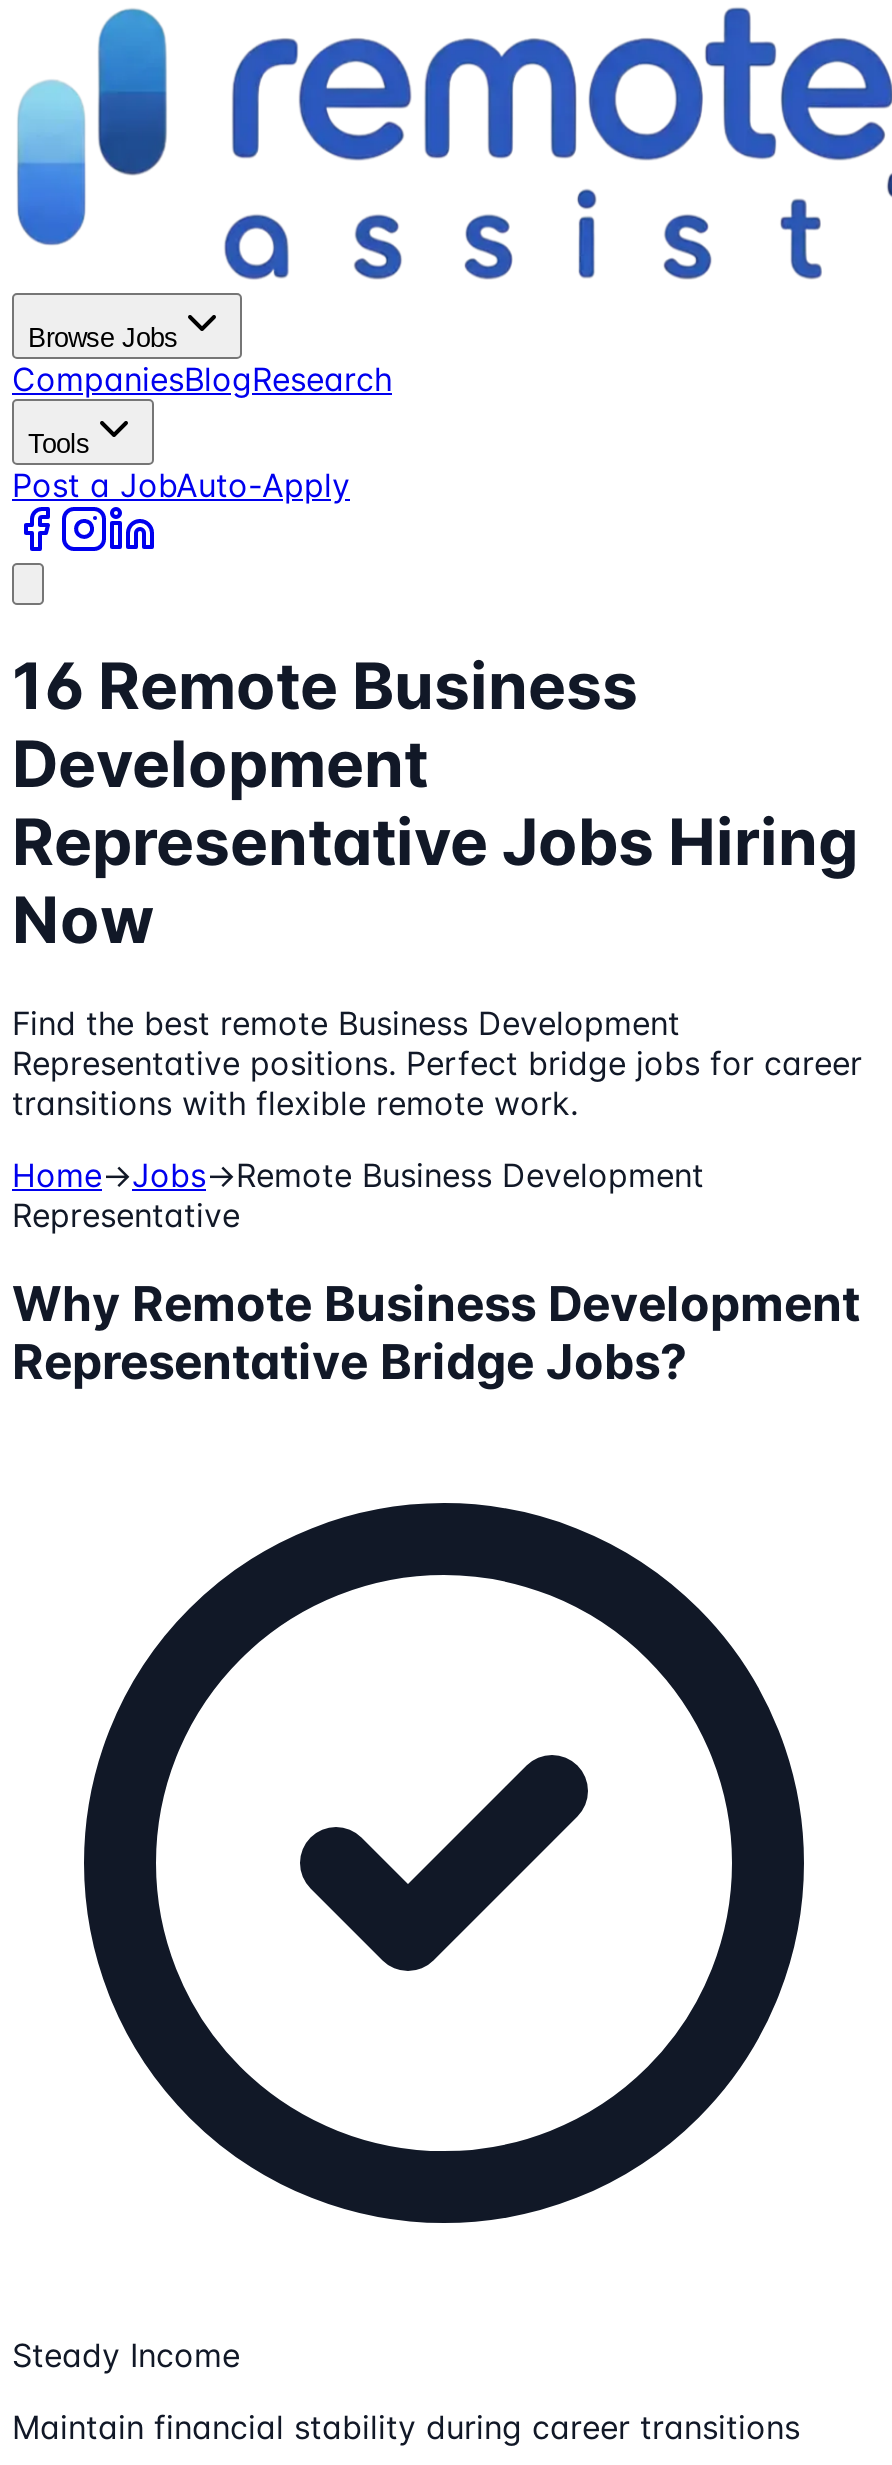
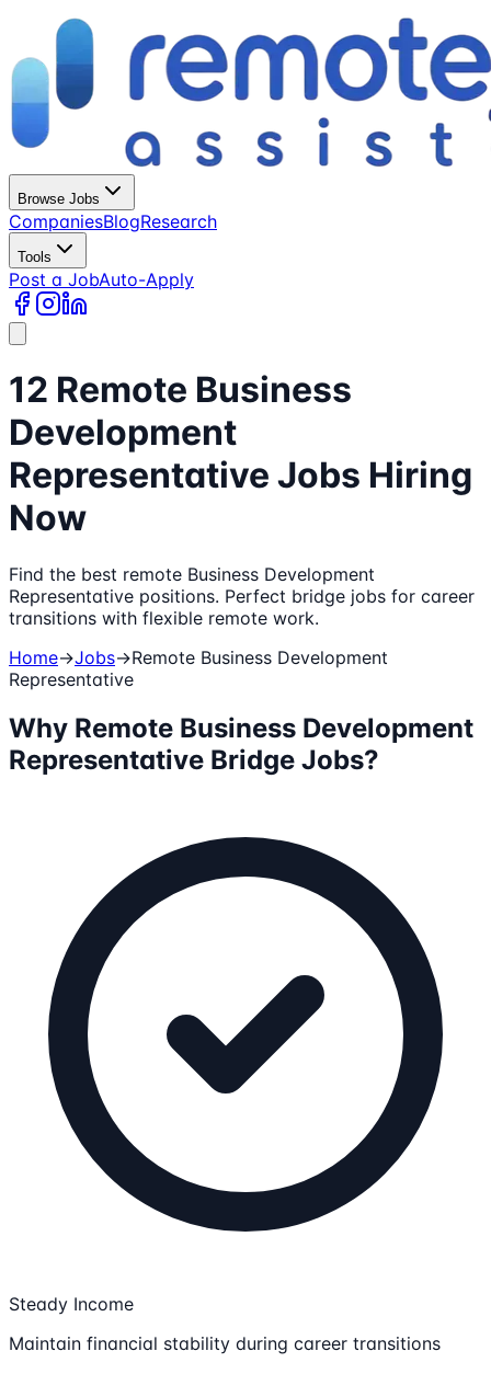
[12,648,638,726] 16 Remote Business -> [9,369,352,411] 12 Remote Business

